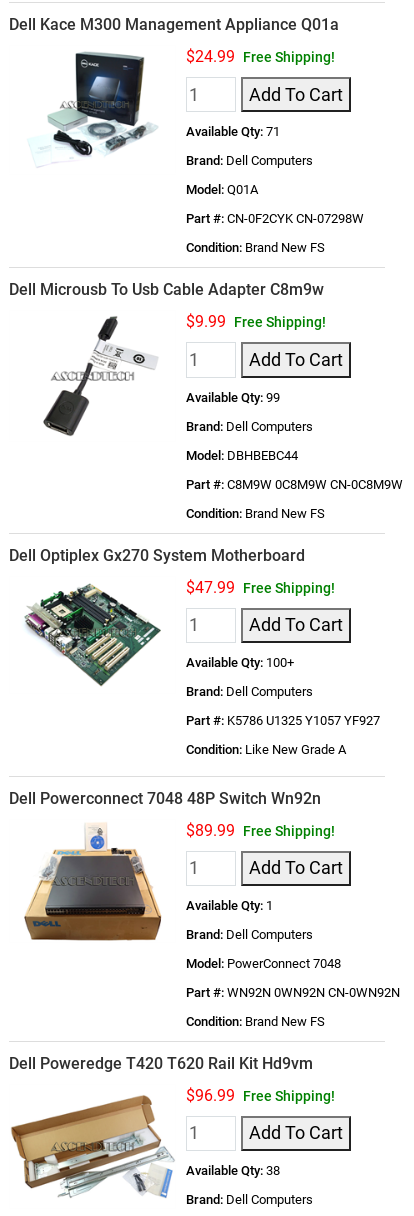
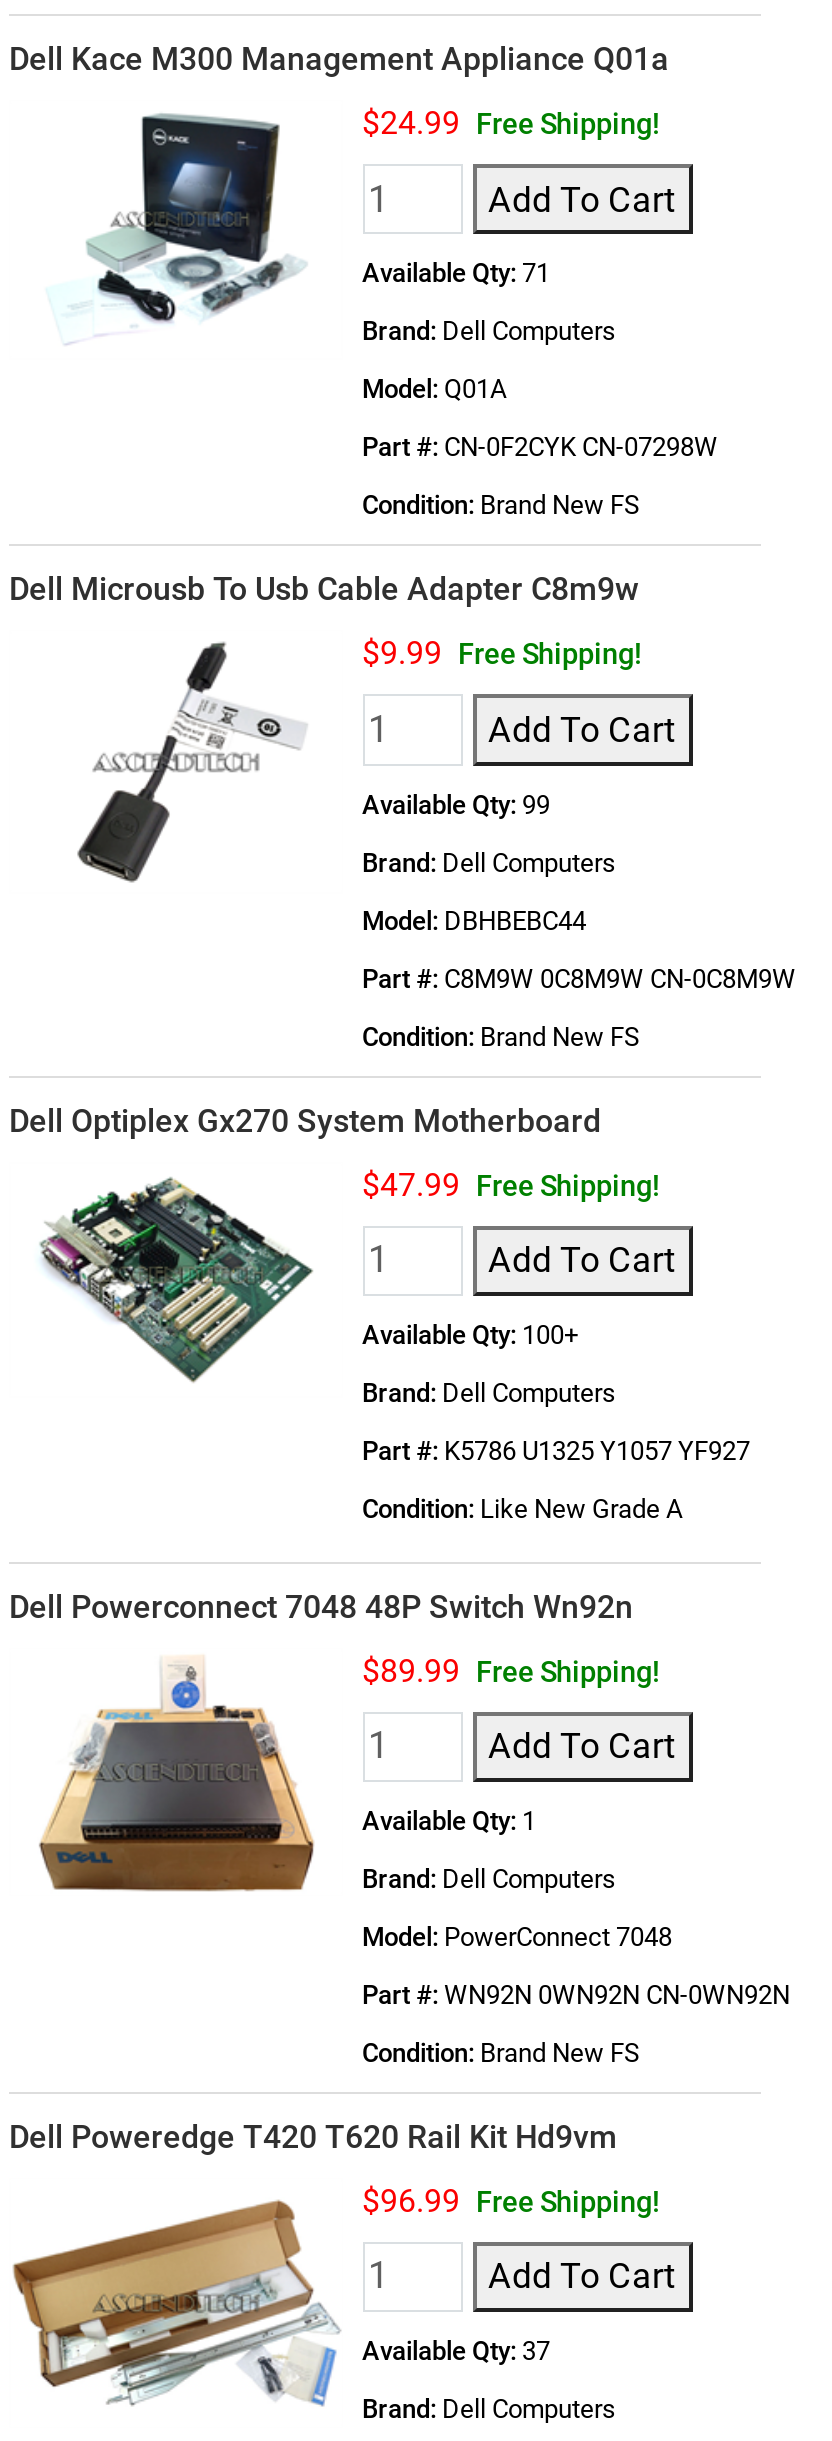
[185,1163,279,1178] Available Qty: 38 -> [362,2336,550,2366] Available Qty: 37

